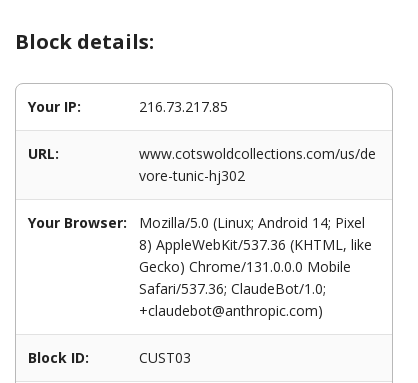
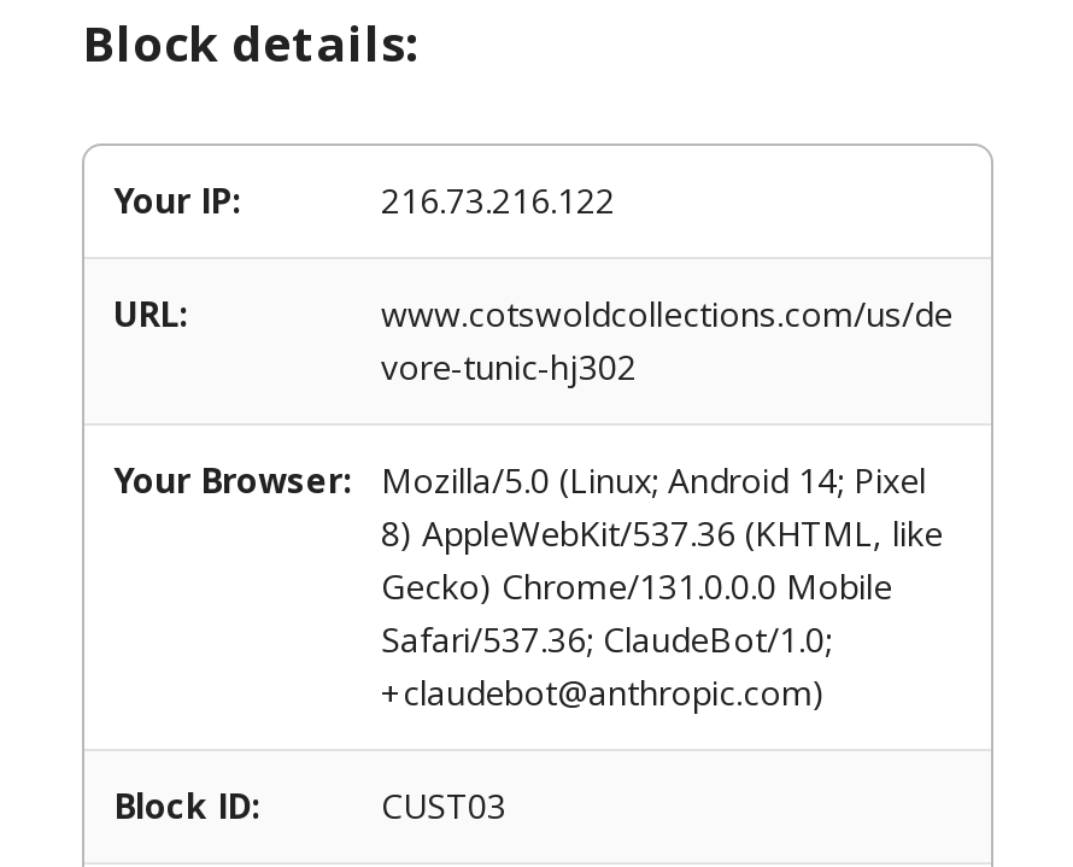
[139,97,228,116] 216.73.217.85 -> [381,177,615,223] 216.73.216.122

